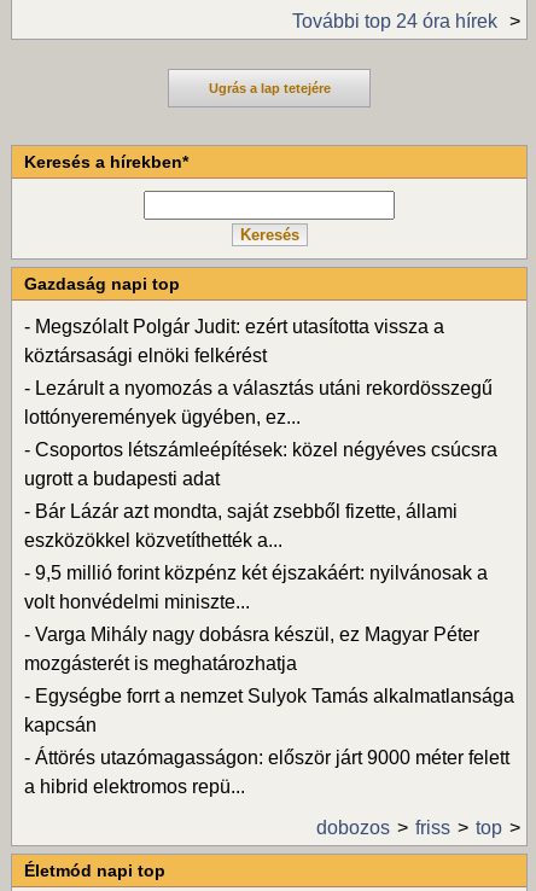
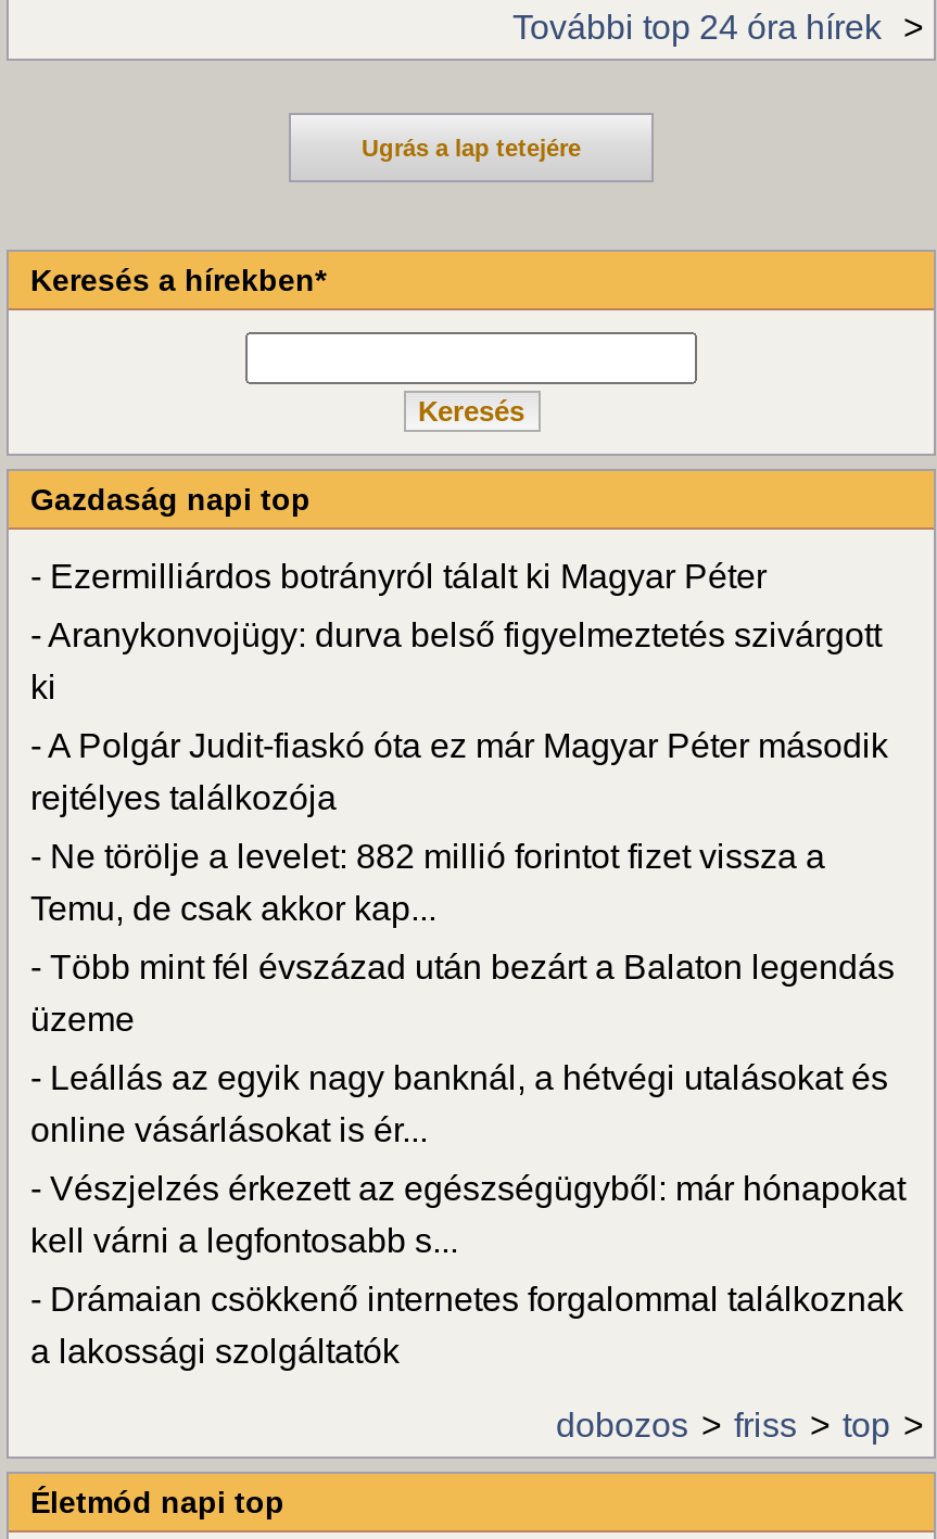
[24,316,444,366] - Megszólalt Polgár Judit: ezért utasította vissza a | köztársasági elnöki felkérést -> [30,558,767,595] - Ezermilliárdos botrányról tálalt ki Magyar Péter
[24,378,493,427] - Lezárult a nyomozás a választás utáni rekordösszegű | lottónyeremények ügyében, ez... -> [30,616,882,705] - Aranykonvojügy: durva belső figyelmeztetés szivárgott | ki
[24,439,497,489] - Csoportos létszámleépítések: közel négyéves csúcsra | ugrott a budapesti adat -> [30,727,888,816] - A Polgár Judit-fiaskó óta ez már Magyar Péter második | rejtélyes találkozója
[24,501,458,551] - Bár Lázár azt mondta, saját zsebből fizette, állami | eszközökkel közvetíthették a... -> [30,838,825,927] - Ne törölje a levelet: 882 millió forintot fizet vissza a | Temu, de csak akkor kap...
[24,563,488,612] - 9,5 millió forint közpénz két éjszakáért: nyilvánosak a | volt honvédelmi miniszte... -> [30,949,895,1038] - Több mint fél évszázad után bezárt a Balaton legendás | üzeme
[24,624,479,674] - Varga Mihály nagy dobásra készül, ez Magyar Péter | mozgásterét is meghatározhatja -> [30,1059,888,1148] - Leállás az egyik nagy banknál, a hétvégi utalásokat és | online vásárlásokat is ér...
[24,686,514,735] - Egységbe forrt a nemzet Sulyok Tamás alkalmatlansága | kapcsán -> [30,1170,906,1259] - Vészjelzés érkezett az egészségügyből: már hónapokat | kell várni a legfontosabb s...
[24,747,509,797] - Áttörés utazómagasságon: először járt 9000 méter felett | a hibrid elektromos repü... -> [30,1281,903,1370] - Drámaian csökkenő internetes forgalommal találkoznak | a lakossági szolgáltatók

